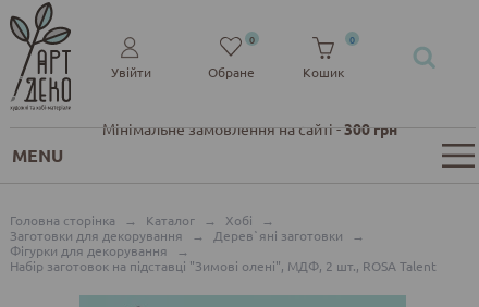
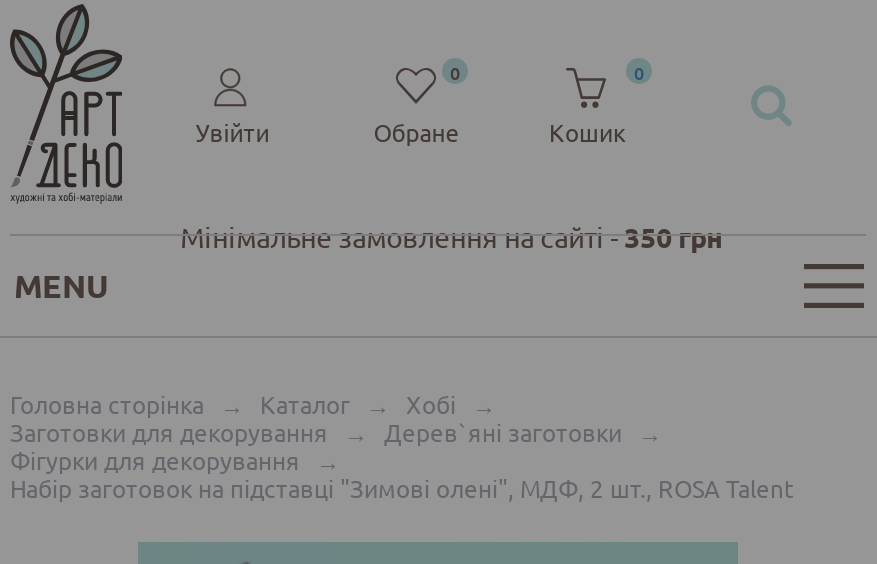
[102,118,397,138] Мінімальне замовлення на сайті - 300 грн -> [180,217,722,253] Мінімальне замовлення на сайті - 350 грн

